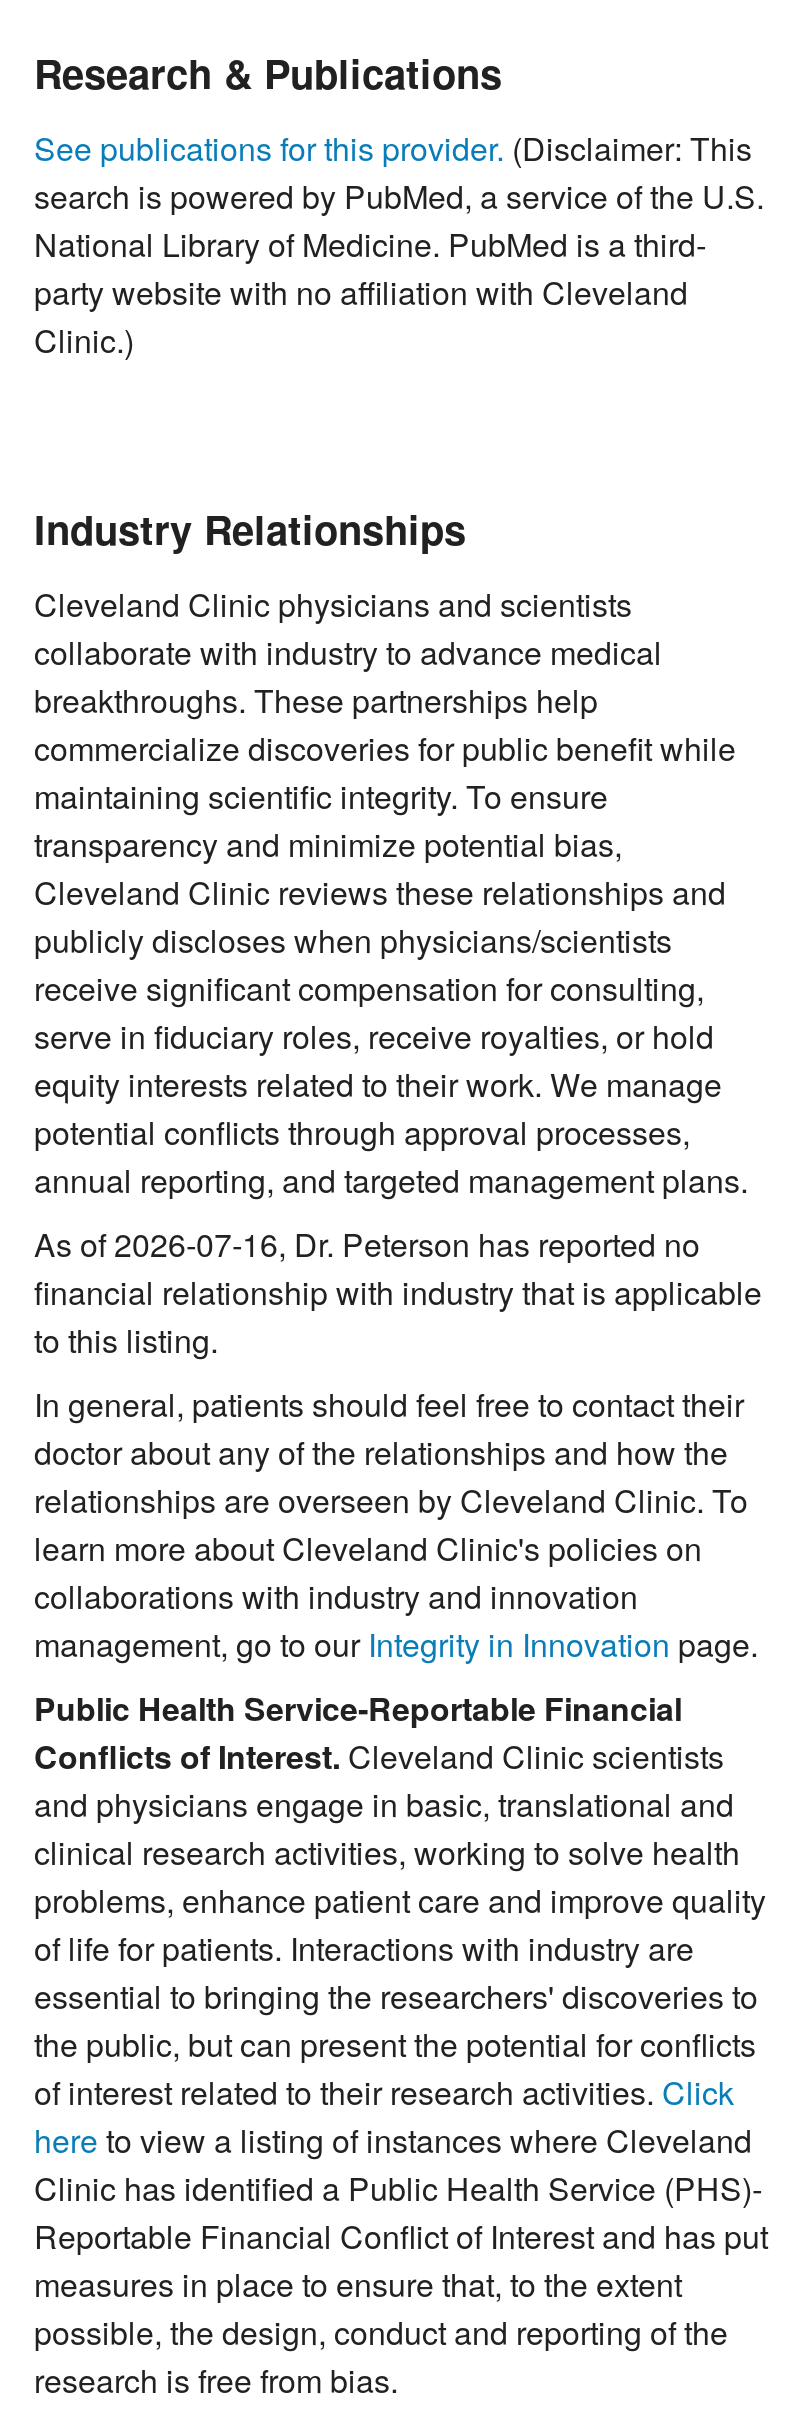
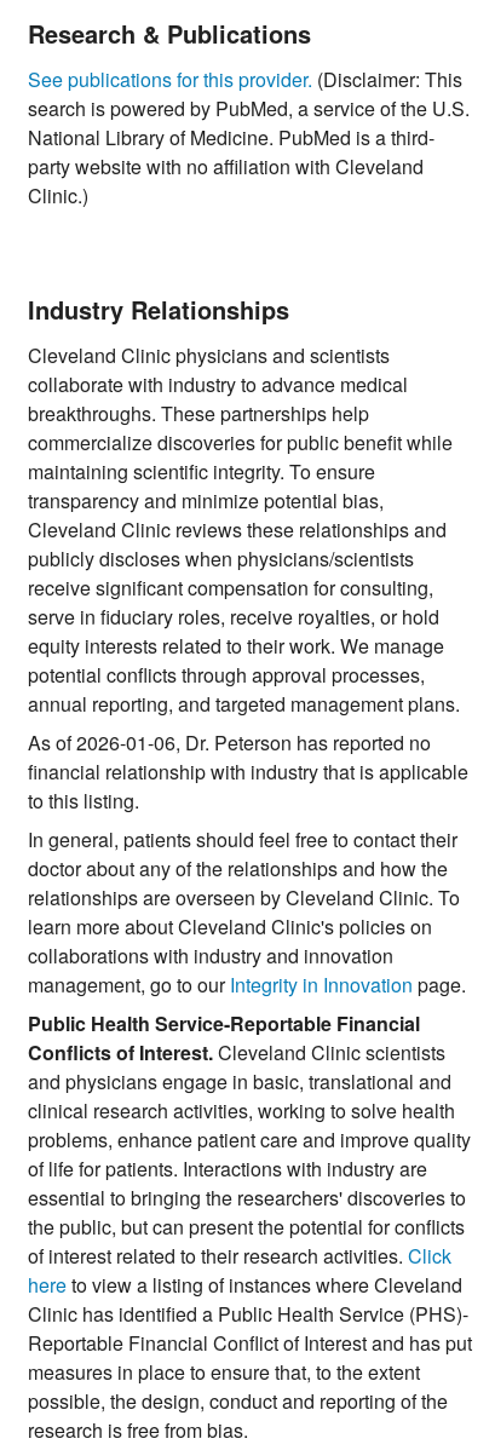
[34,1220,700,1266] As of 2026-07-16, Dr. Peterson has reported no -> [28,728,431,756] As of 2026-01-06, Dr. Peterson has reported no

